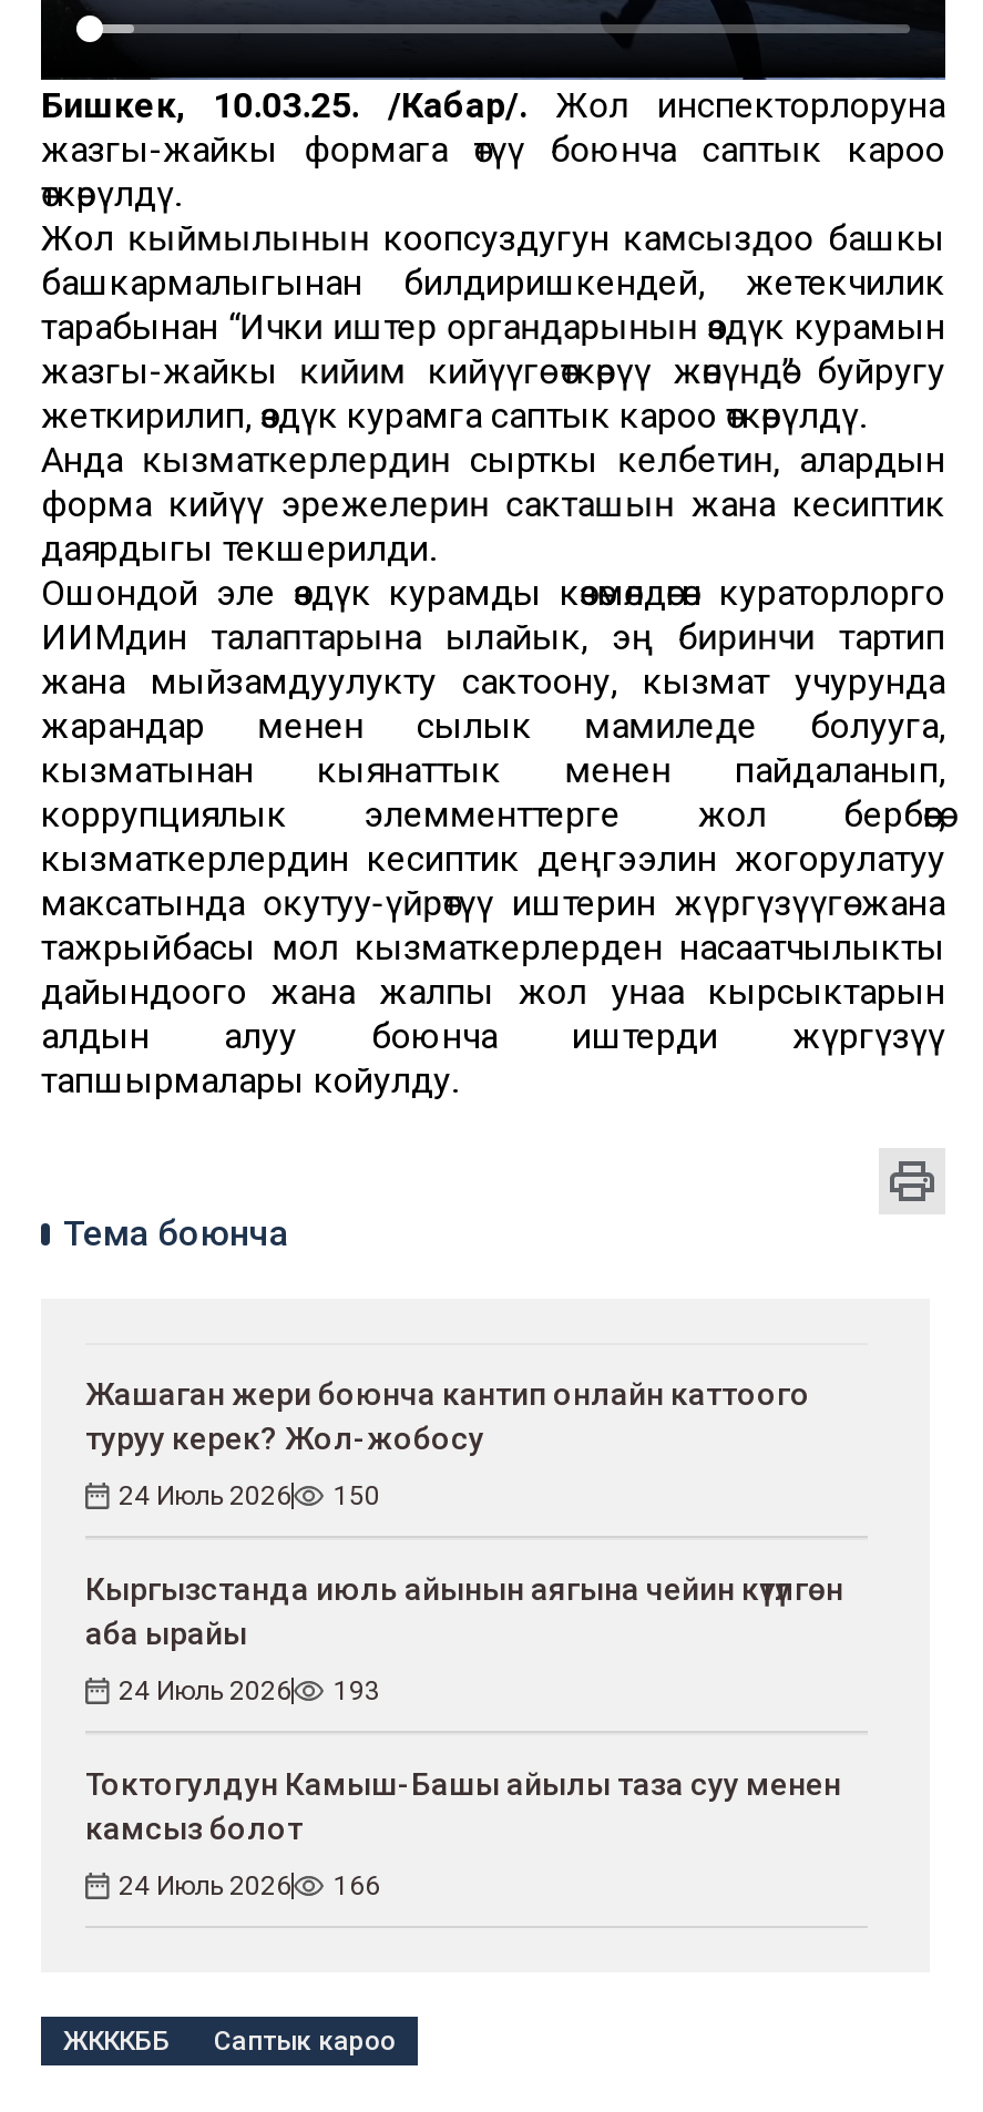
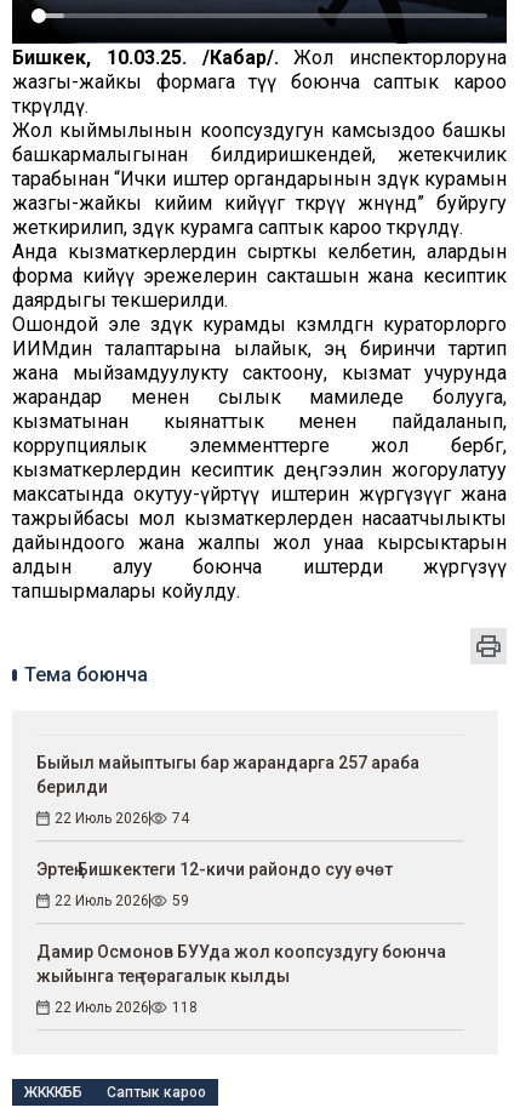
[85,1377,810,1456] Жашаган жери боюнча кантип онлайн каттоого | туруу керек? Жол-жобосу -> [36,753,419,797] Быйыл майыптыгы бар жарандарга 257 араба | берилди
[119,1481,380,1512] 24 Июль 2026 | 150 -> [55,810,189,827] 22 Июль 2026 | 74
[85,1572,843,1651] Кыргызстанда июль айынын аягына чейин күтүлгөн | аба ырайы -> [36,860,393,879] Эртең Бишкектеги 12-кичи райондо суу өчөт
[119,1676,380,1707] 24 Июль 2026 | 193 -> [55,893,189,910] 22 Июль 2026 | 59
[85,1767,841,1847] Токтогулдун Камыш-Башы айылы таза суу менен | камсыз болот -> [36,942,446,986] Дамир Осмонов БУУда жол коопсуздугу боюнча | жыйынга тең төрагалык кылды
[119,1871,380,1902] 24 Июль 2026 | 166 -> [55,999,198,1016] 22 Июль 2026 | 118

